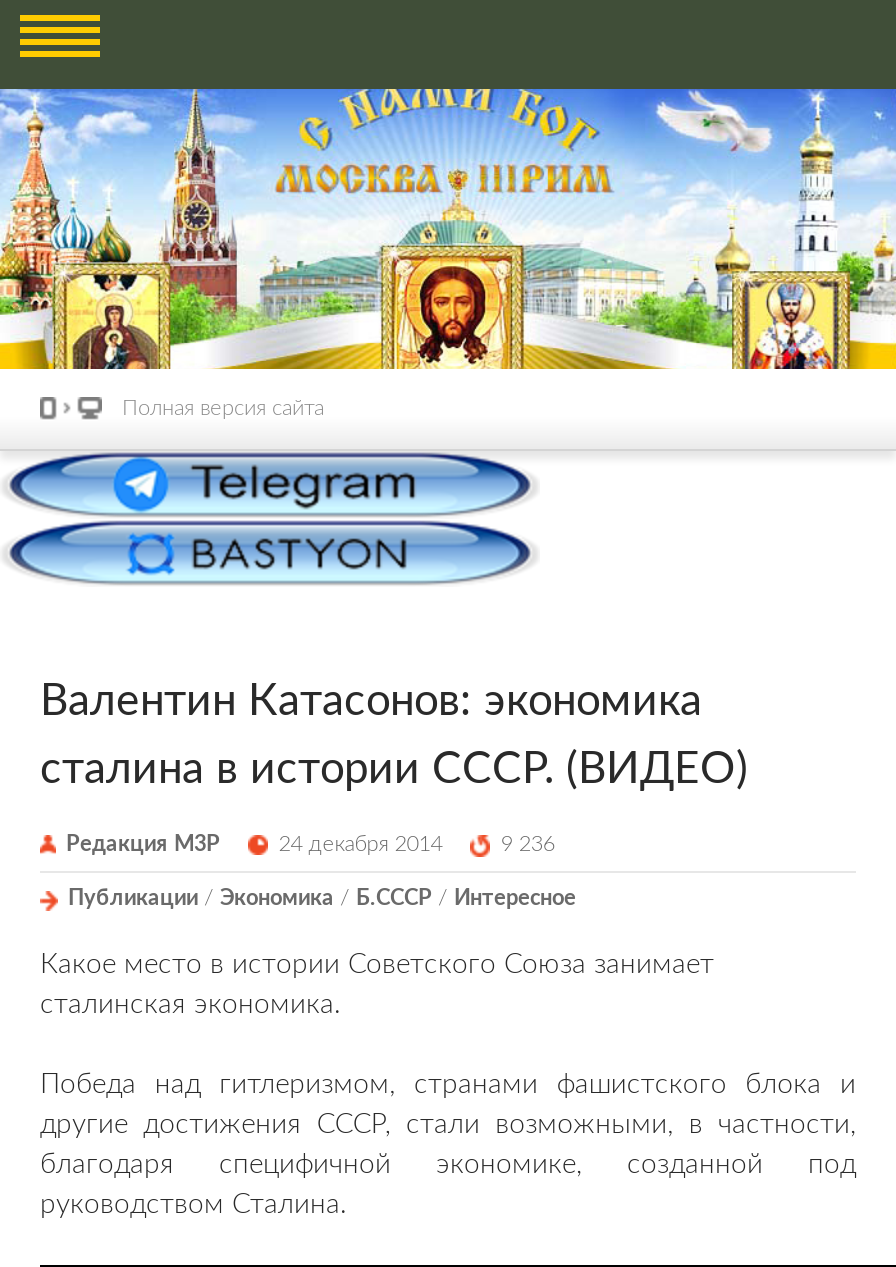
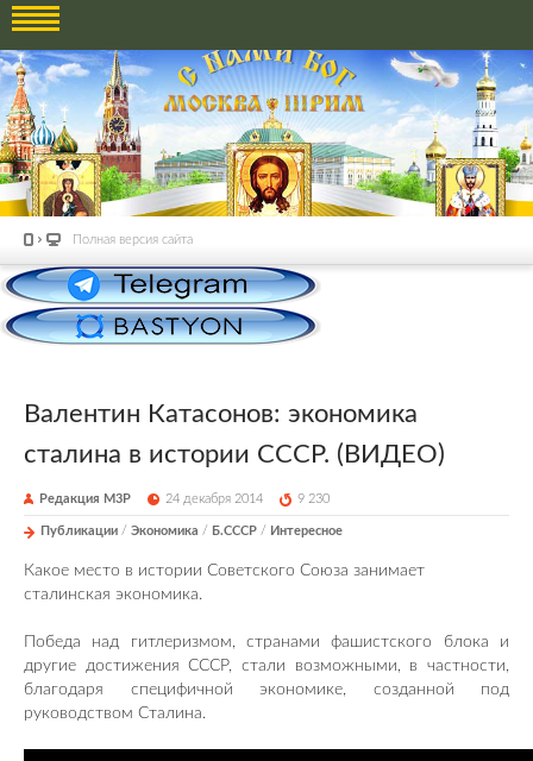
[501,833,555,855] 9 236 -> [298,492,330,505] 9 230

